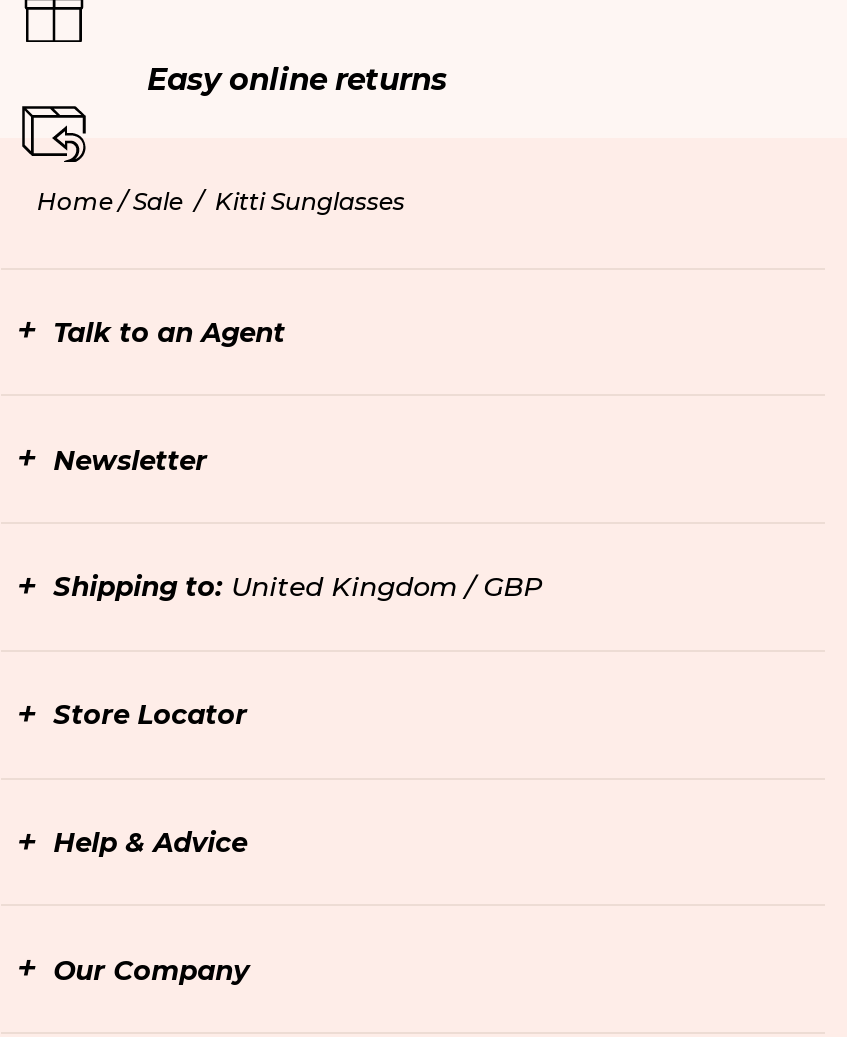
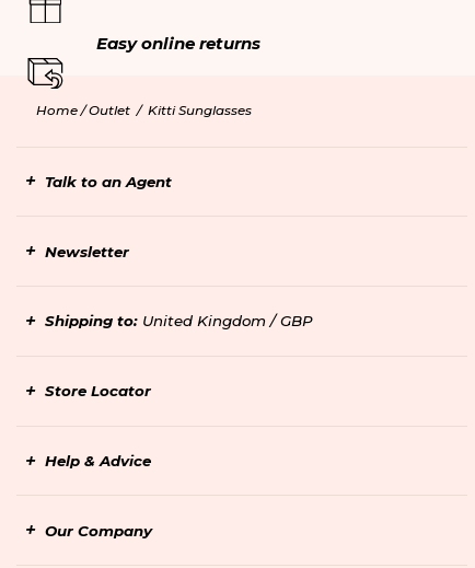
[37,187,405,215] Home /Sale / Kitti Sunglasses -> [36,103,252,118] Home /Outlet / Kitti Sunglasses

